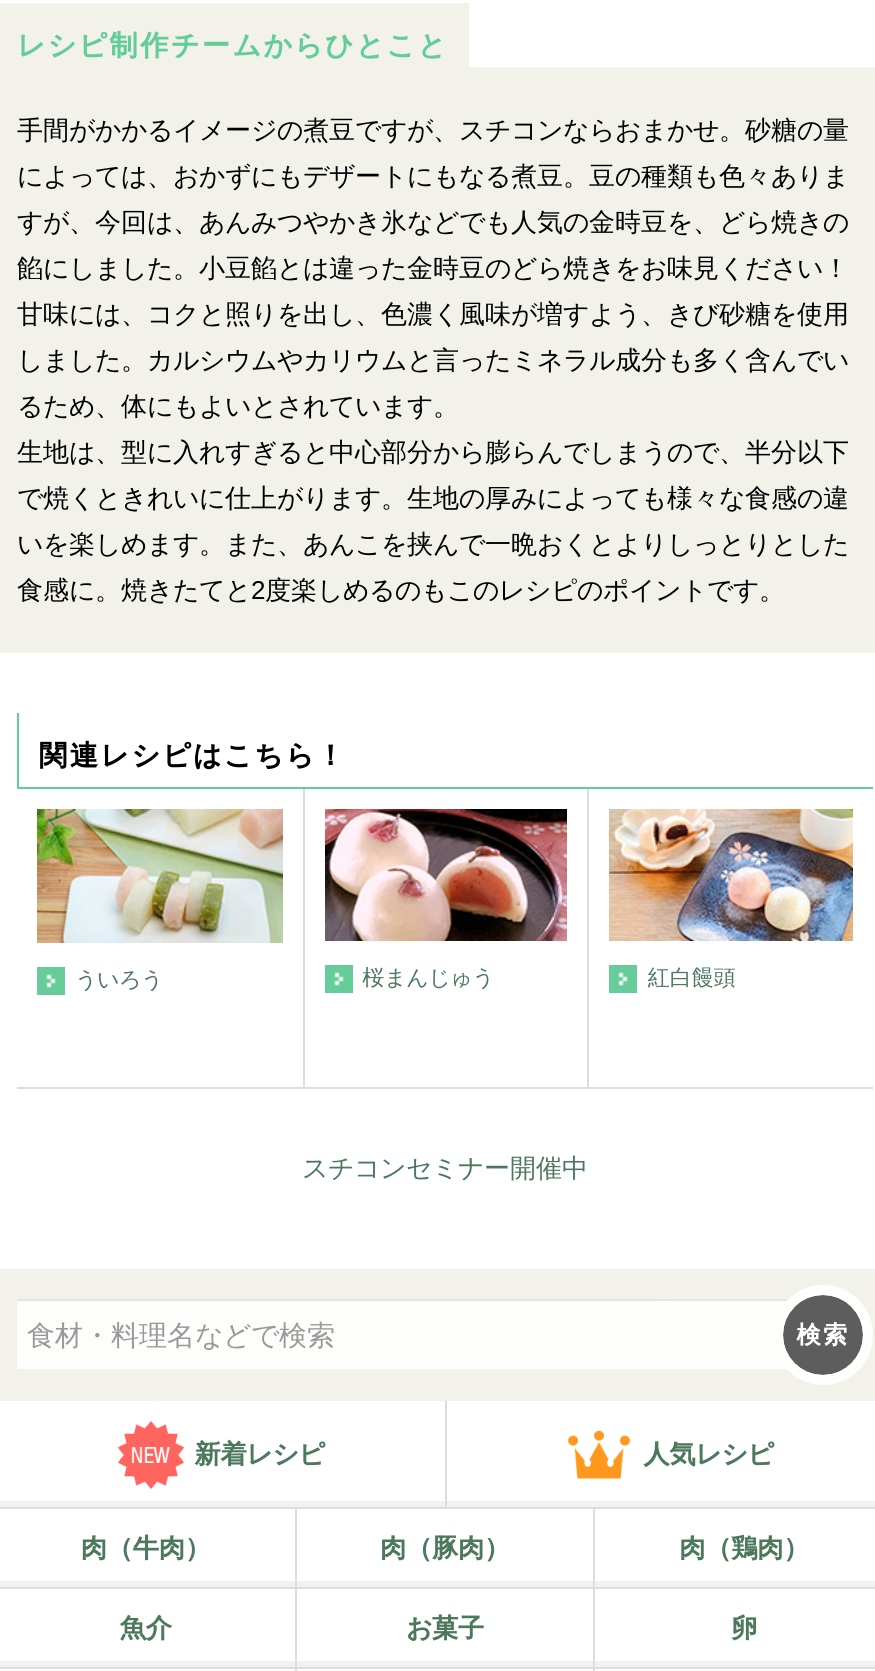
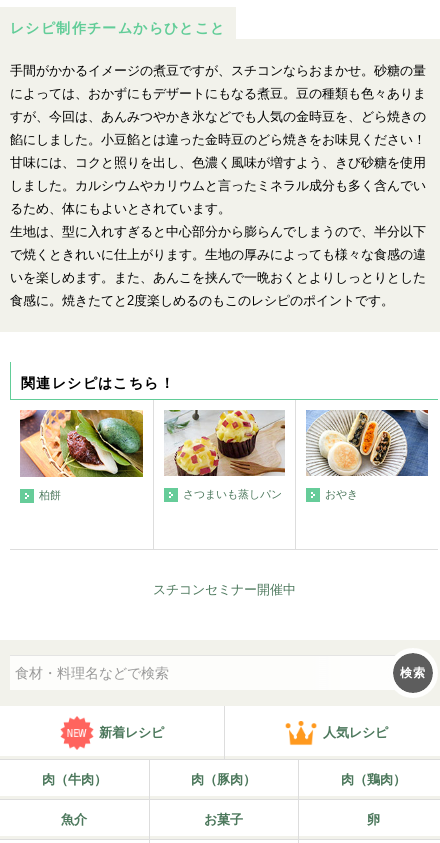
[35,807,736,990] [image] | ういろう | 桜まんじゅう | 紅白饅頭 -> [19,409,358,501] [image] | 柏餅 | さつまいも蒸しパン | おやき
[323,807,569,943] [image] -> [164,409,286,477] [image]
[607,807,855,943] [image] -> [306,409,429,477] [image]

